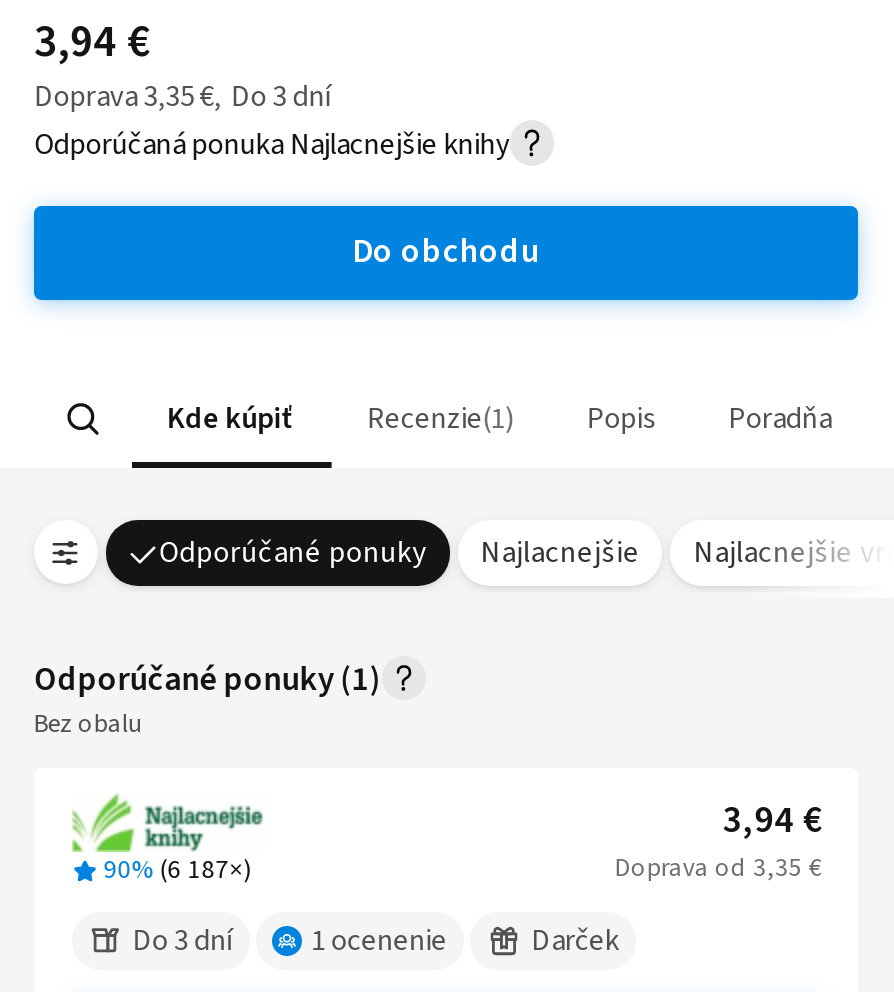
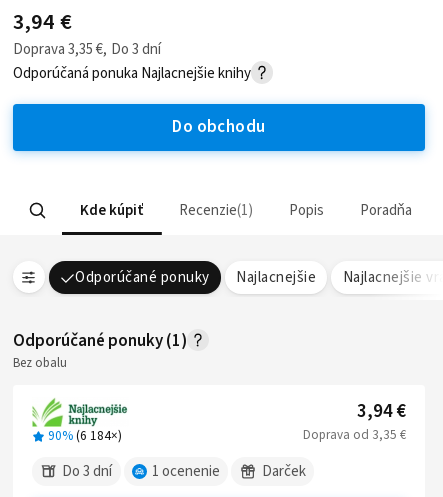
[104,853,252,889] 90% (6 187×) -> [48,427,122,445] 90% (6 184×)

